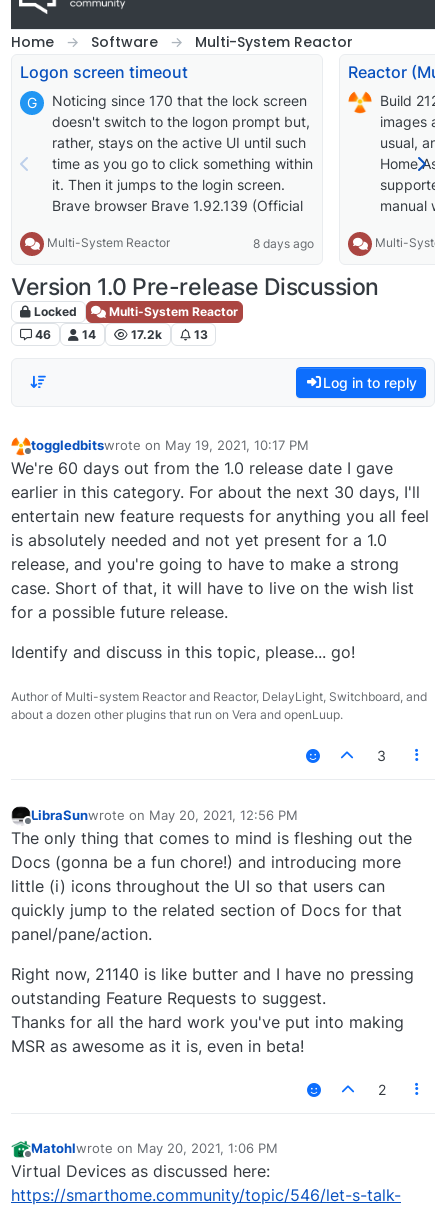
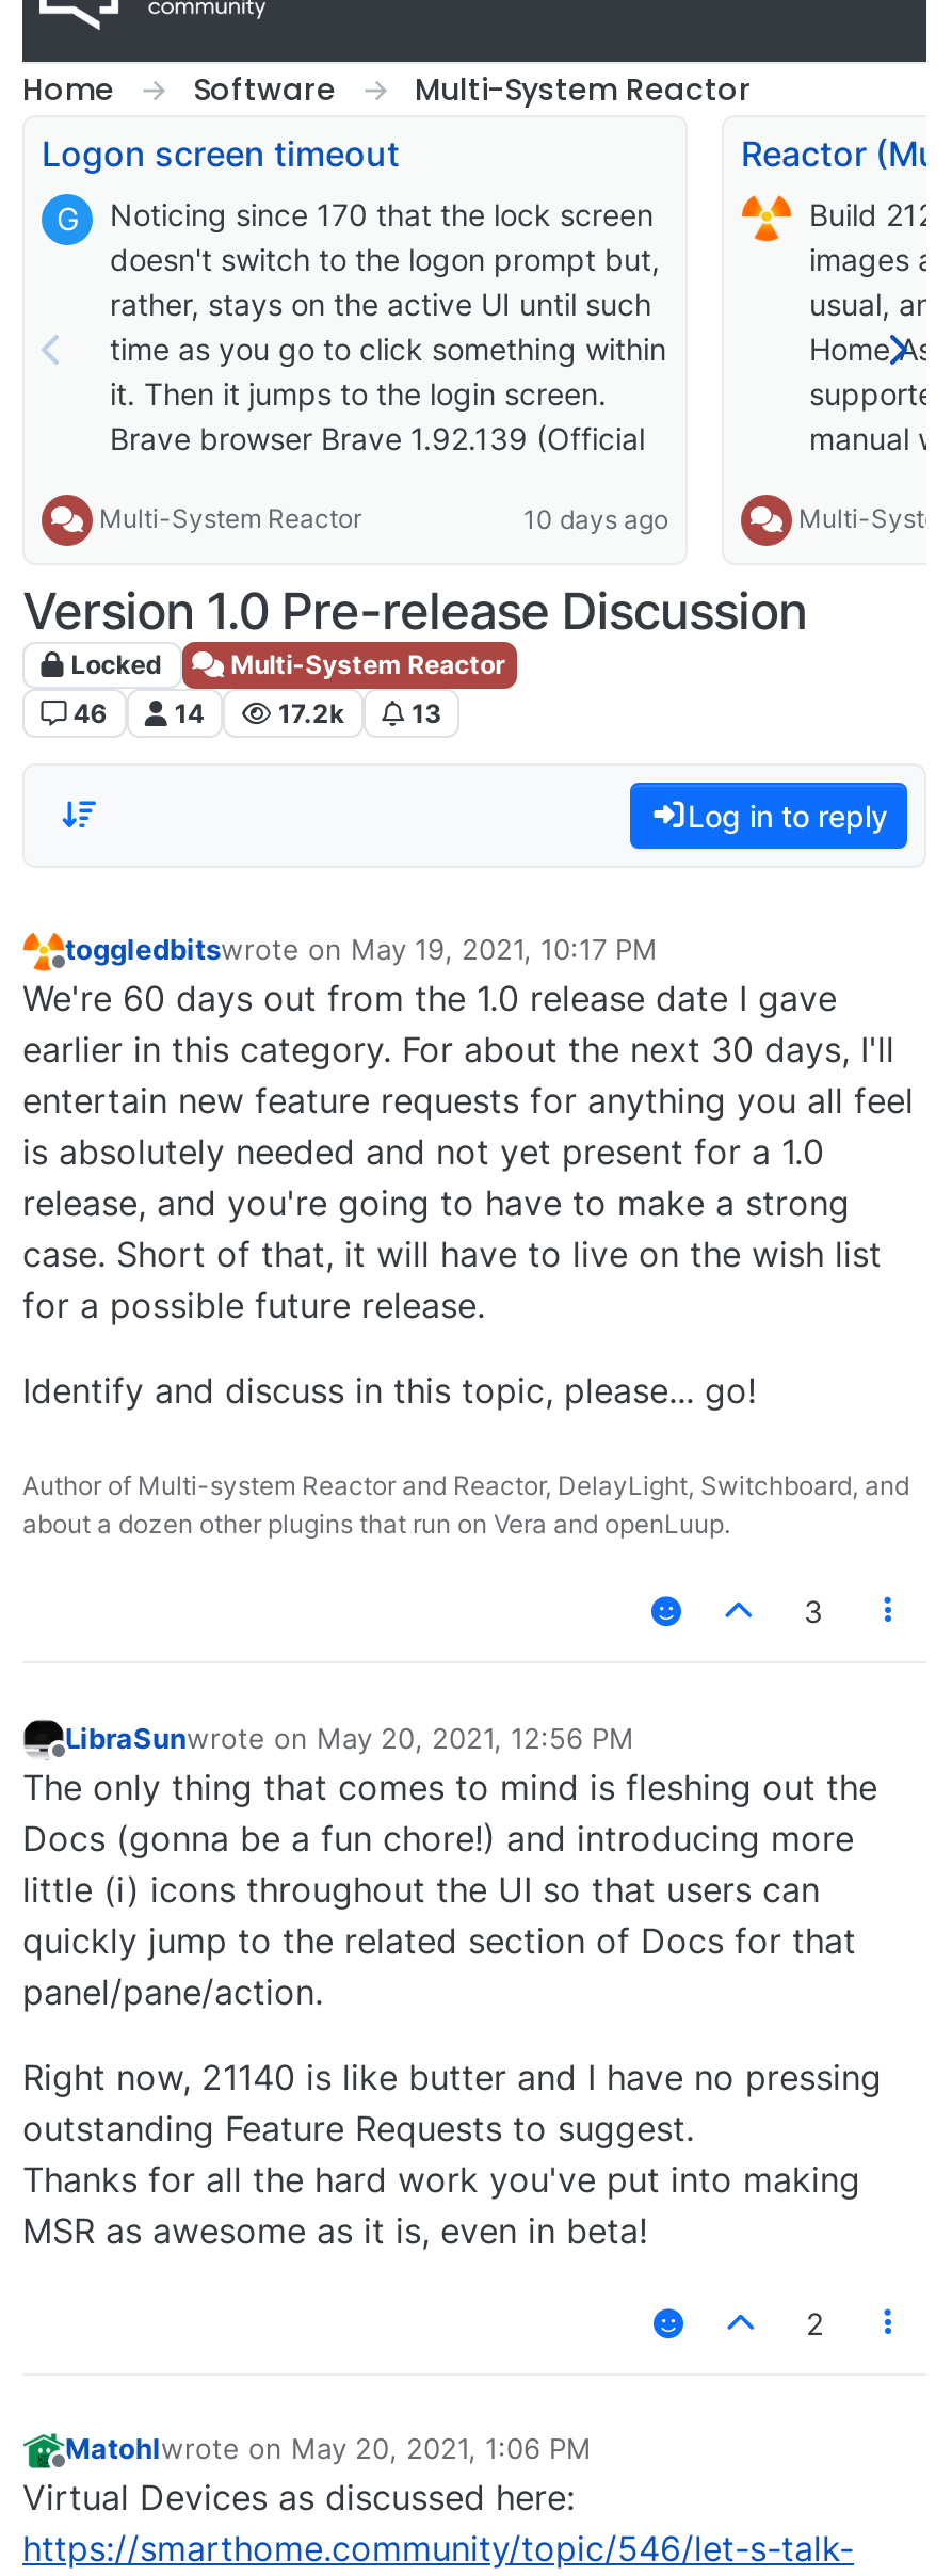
[253,236,314,251] 8 days ago -> [523,503,668,535] 10 days ago

